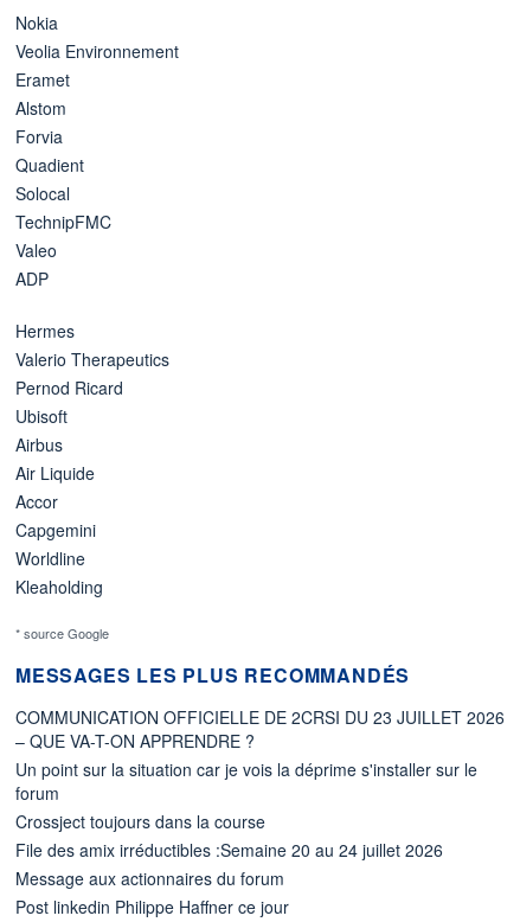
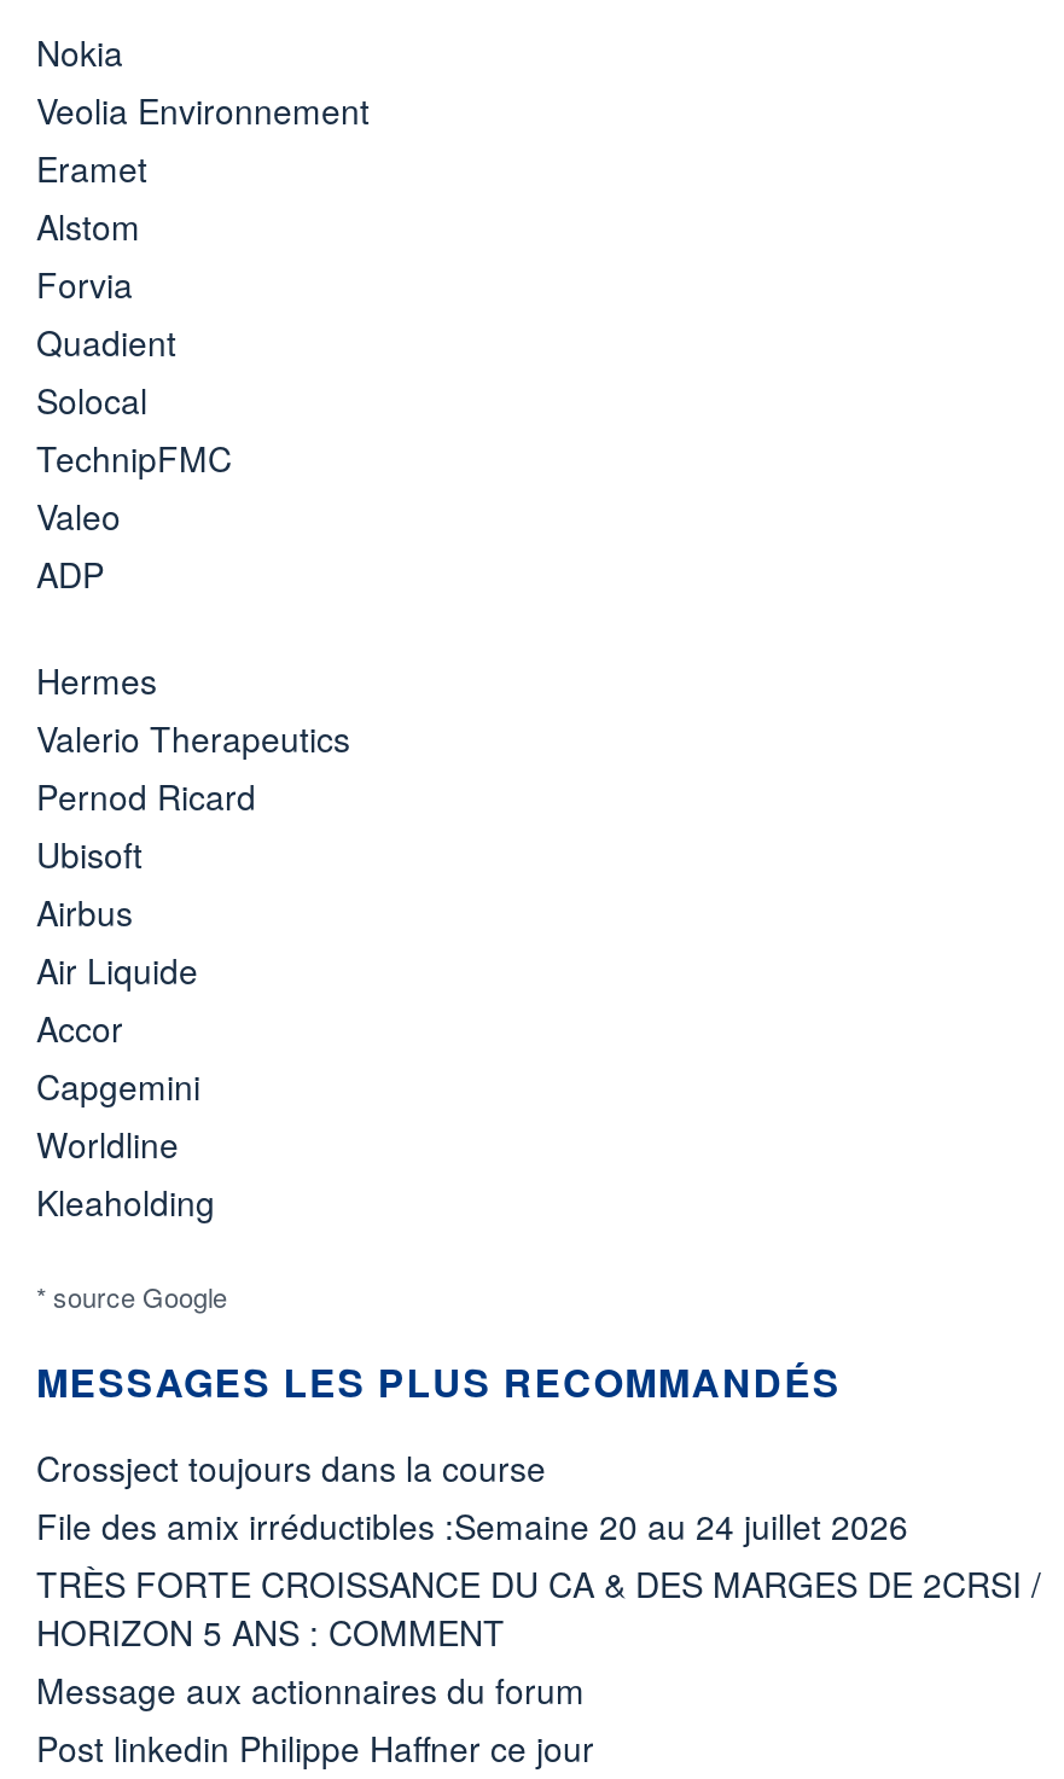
[15,705,505,805] COMMUNICATION OFFICIELLE DE 2CRSI DU 23 JUILLET 2026 | – QUE VA-T-ON APPRENDRE ? | Un point sur la situation car je vois la déprime s'installer sur le | forum -> none
moved [15,809,443,862] -> [36,1443,908,1550]: Crossject toujours dans la course | File des amix irréductibles :Semaine 20 au 24 juillet 2026
none -> [36,1559,1041,1656] TRÈS FORTE CROISSANCE DU CA & DES MARGES DE 2CRSI / | HORIZON 5 ANS : COMMENT

